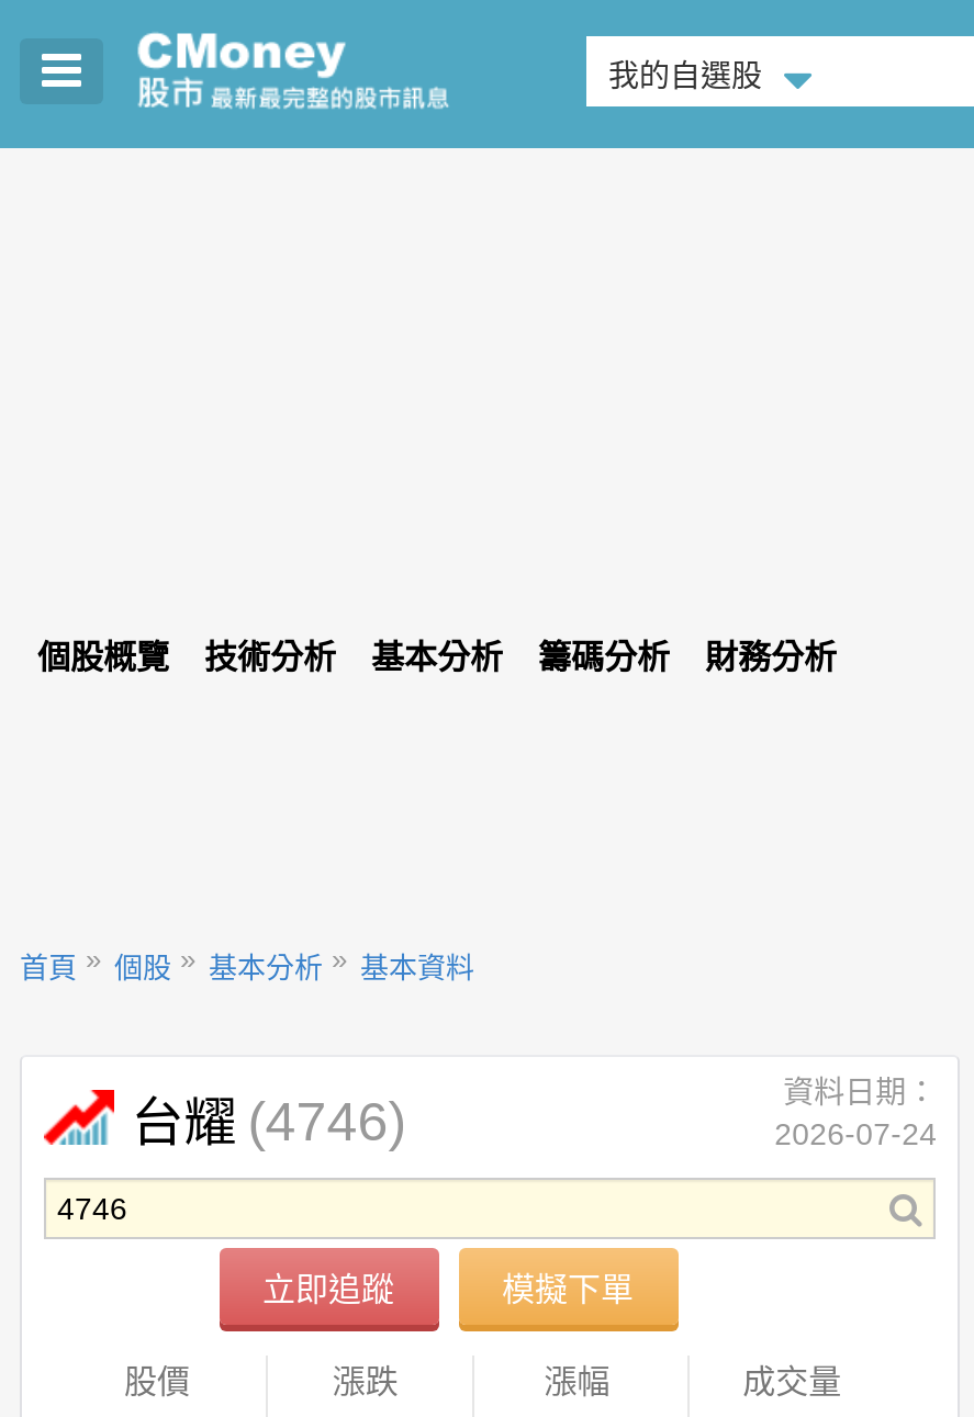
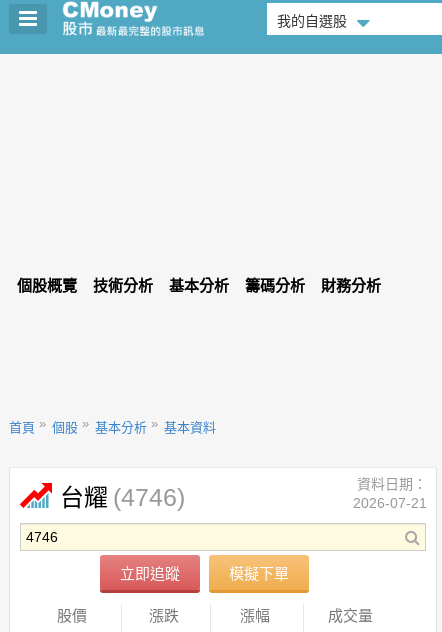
[775,1117,937,1152] 2026-07-24 -> [353,495,427,511] 2026-07-21

